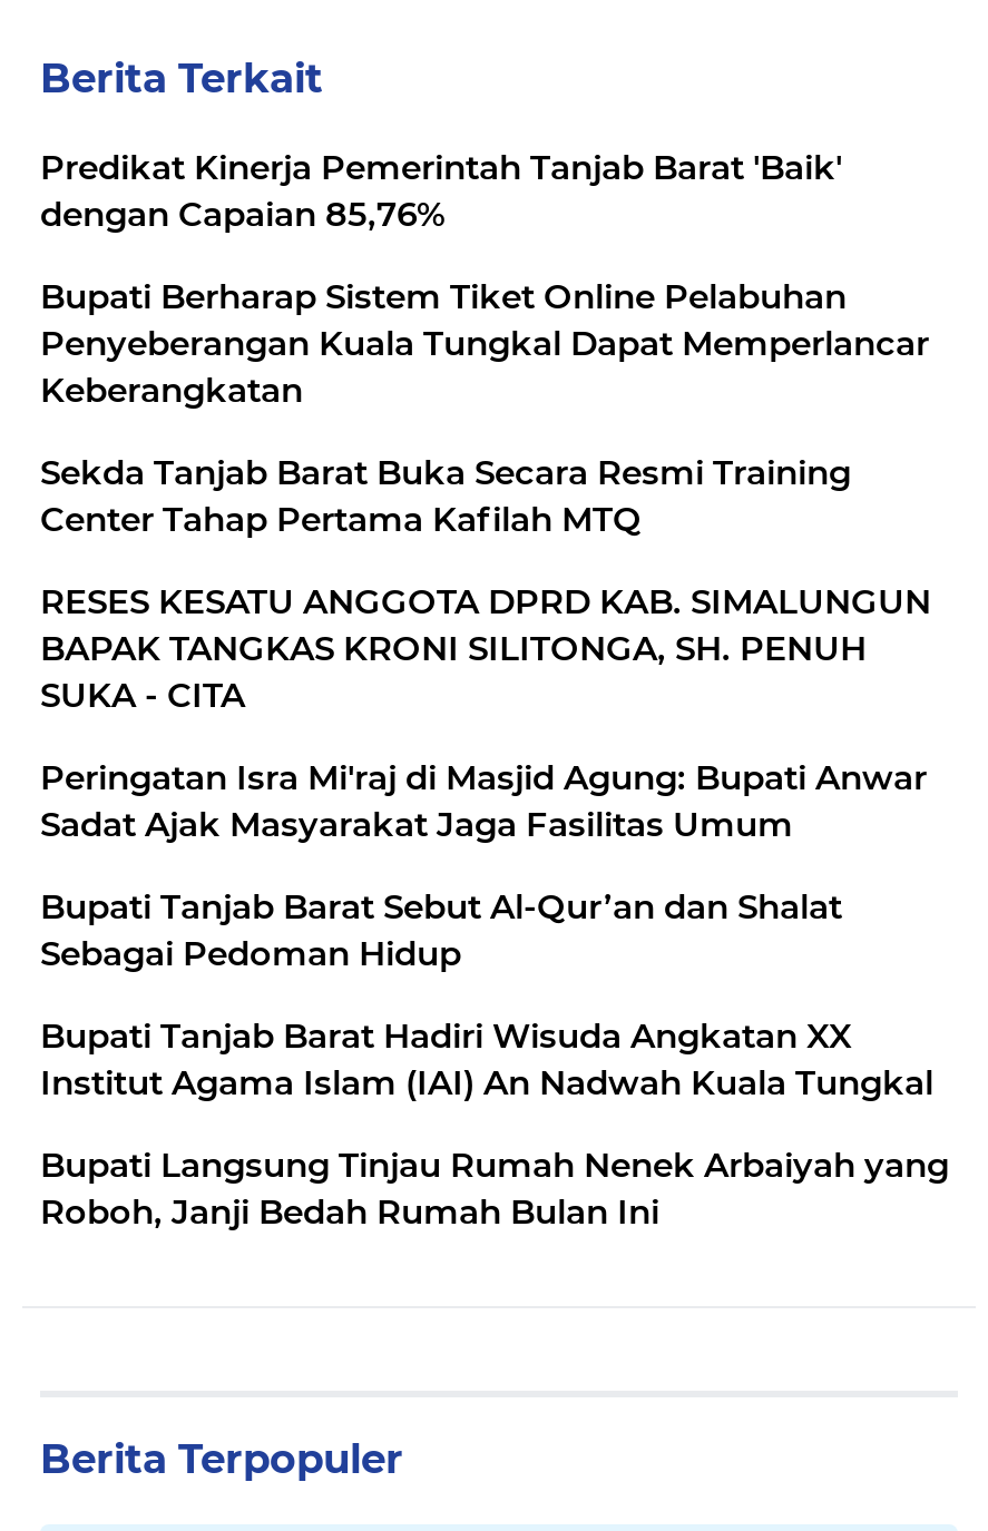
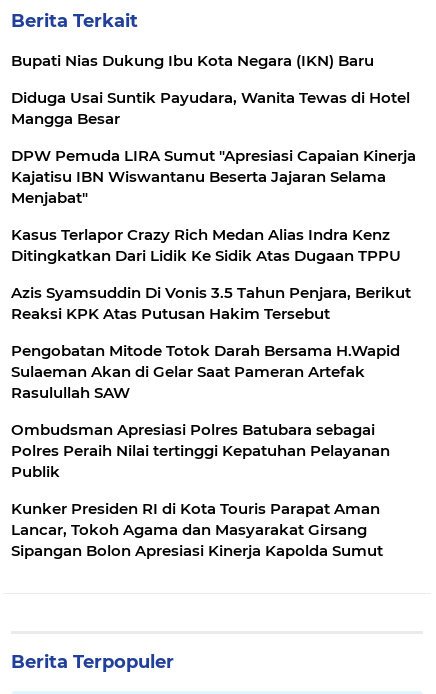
[40,146,842,235] Predikat Kinerja Pemerintah Tanjab Barat 'Baik' | dengan Capaian 85,76% -> [11,51,374,70] Bupati Nias Dukung Ibu Kota Negara (IKN) Baru
[40,275,929,411] Bupati Berharap Sistem Tiket Online Pelabuhan | Penyeberangan Kuala Tungkal Dapat Memperlancar | Keberangkatan -> [11,88,410,128] Diduga Usai Suntik Payudara, Wanita Tewas di Hotel | Mangga Besar
[40,451,851,540] Sekda Tanjab Barat Buka Secara Resmi Training | Center Tahap Pertama Kafilah MTQ -> [11,146,416,207] DPW Pemuda LIRA Sumut "Apresiasi Capaian Kinerja | Kajatisu IBN Wiswantanu Beserta Jajaran Selama | Menjabat"
[40,580,931,716] RESES KESATU ANGGOTA DPRD KAB. SIMALUNGUN | BAPAK TANGKAS KRONI SILITONGA, SH. PENUH | SUKA - CITA -> [11,225,401,265] Kasus Terlapor Crazy Rich Medan Alias Indra Kenz | Ditingkatkan Dari Lidik Ke Sidik Atas Dugaan TPPU
[40,756,927,845] Peringatan Isra Mi'raj di Masjid Agung: Bupati Anwar | Sadat Ajak Masyarakat Jaga Fasilitas Umum -> [11,283,411,323] Azis Syamsuddin Di Vonis 3.5 Tahun Penjara, Berikut | Reaksi KPK Atas Putusan Hakim Tersebut
[40,885,842,974] Bupati Tanjab Barat Sebut Al-Qur’an dan Shalat | Sebagai Pedoman Hidup -> [11,341,400,402] Pengobatan Mitode Totok Darah Bersama H.Wapid | Sulaeman Akan di Gelar Saat Pameran Artefak | Rasulullah SAW
[40,1014,933,1103] Bupati Tanjab Barat Hadiri Wisuda Angkatan XX | Institut Agama Islam (IAI) An Nadwah Kuala Tungkal -> [11,420,390,481] Ombudsman Apresiasi Polres Batubara sebagai | Polres Peraih Nilai tertinggi Kepatuhan Pelayanan | Publik
[40,1144,949,1233] Bupati Langsung Tinjau Rumah Nenek Arbaiyah yang | Roboh, Janji Bedah Rumah Bulan Ini -> [11,499,383,560] Kunker Presiden RI di Kota Touris Parapat Aman | Lancar, Tokoh Agama dan Masyarakat Girsang | Sipangan Bolon Apresiasi Kinerja Kapolda Sumut

